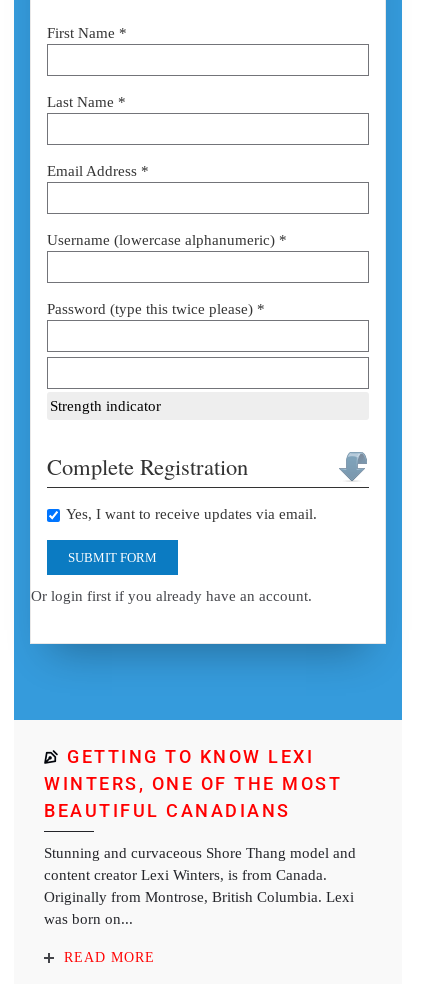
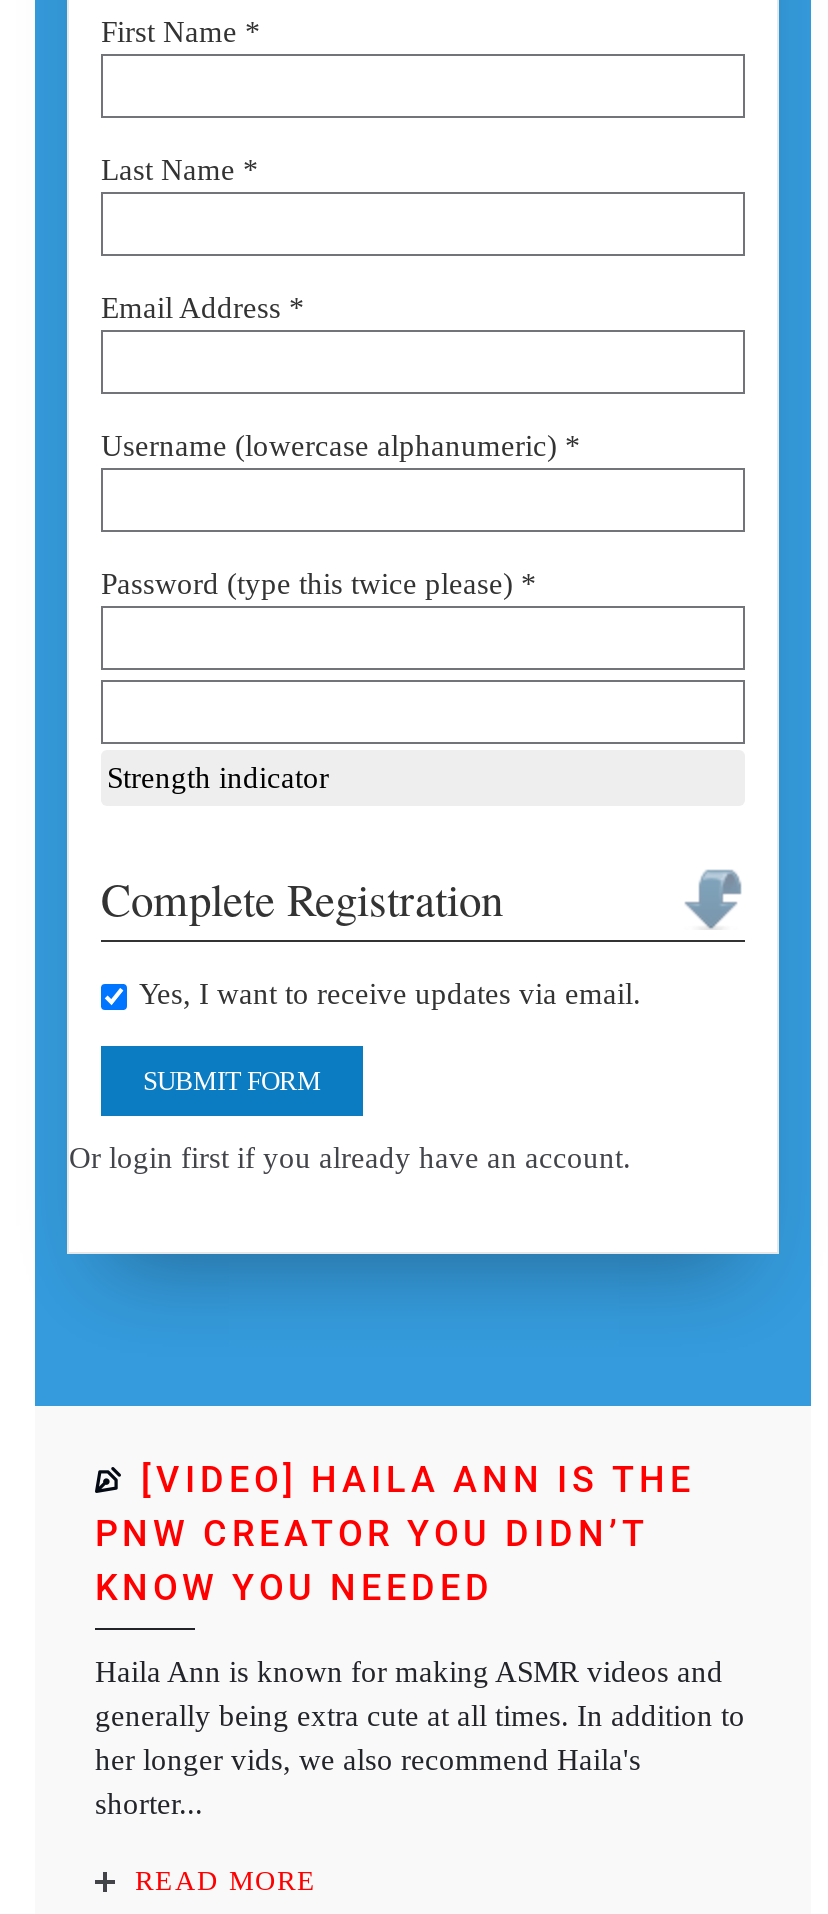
[44,746,342,821] GETTING TO KNOW LEXI | WINTERS, ONE OF THE MOST | BEAUTIFUL CANADIANS -> [95,1458,695,1608] [VIDEO] HAILA ANN IS THE | PNW CREATOR YOU DIDN’T | KNOW YOU NEEDED
[44,845,356,927] Stunning and curvaceous Shore Thang model and | content creator Lexi Winters, is from Canada. | Originally from Montrose, British Columbia. Lexi | was born on... -> [95,1656,745,1820] Haila Ann is known for making ASMR videos and | generally being extra cute at all times. In addition to | her longer vids, we also recommend Haila's | shorter...

